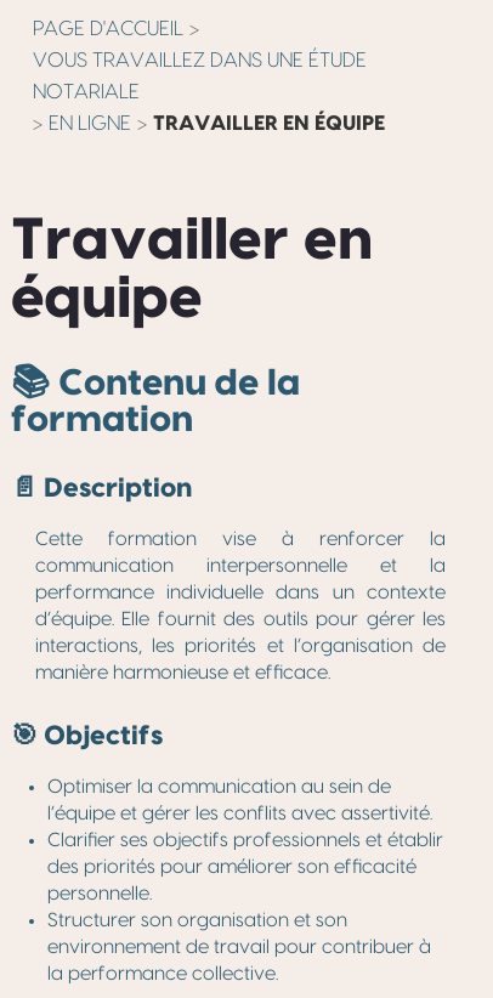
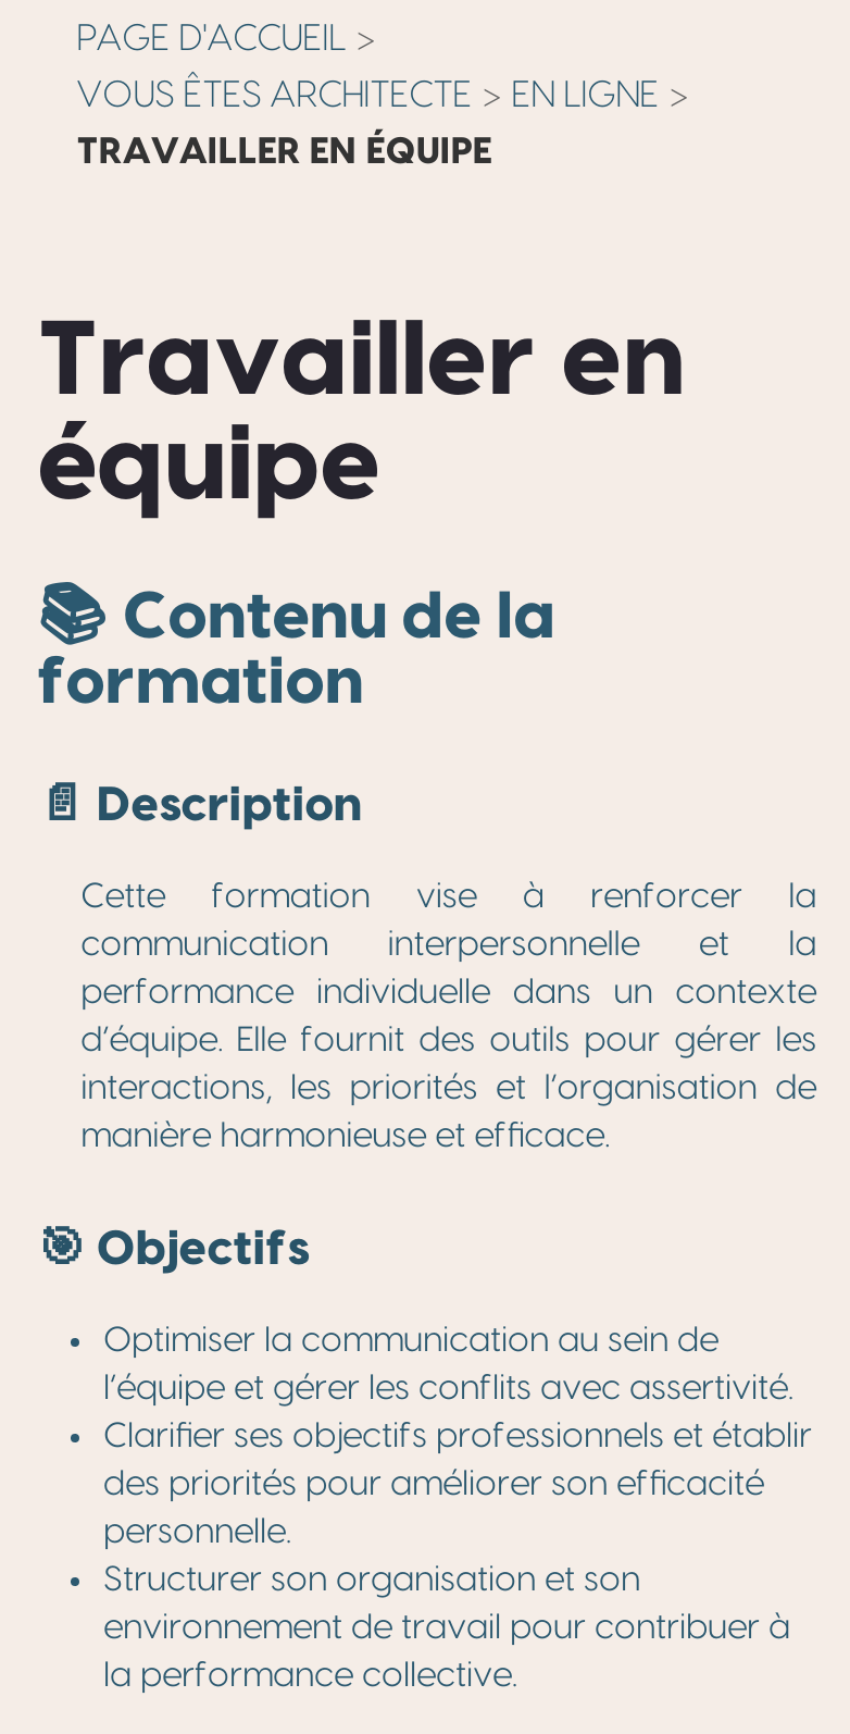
[32,50,385,134] VOUS TRAVAILLEZ DANS UNE ÉTUDE | NOTARIALE | > EN LIGNE > TRAVAILLER EN ÉQUIPE -> [77,76,687,170] VOUS ÊTES ARCHITECTE > EN LIGNE > | TRAVAILLER EN ÉQUIPE

